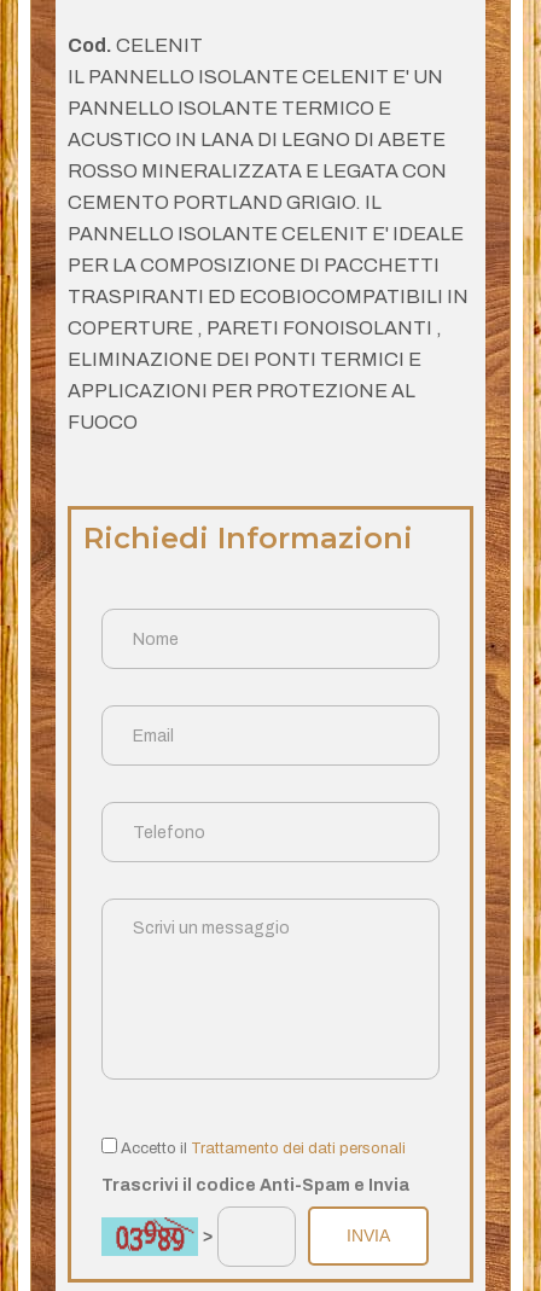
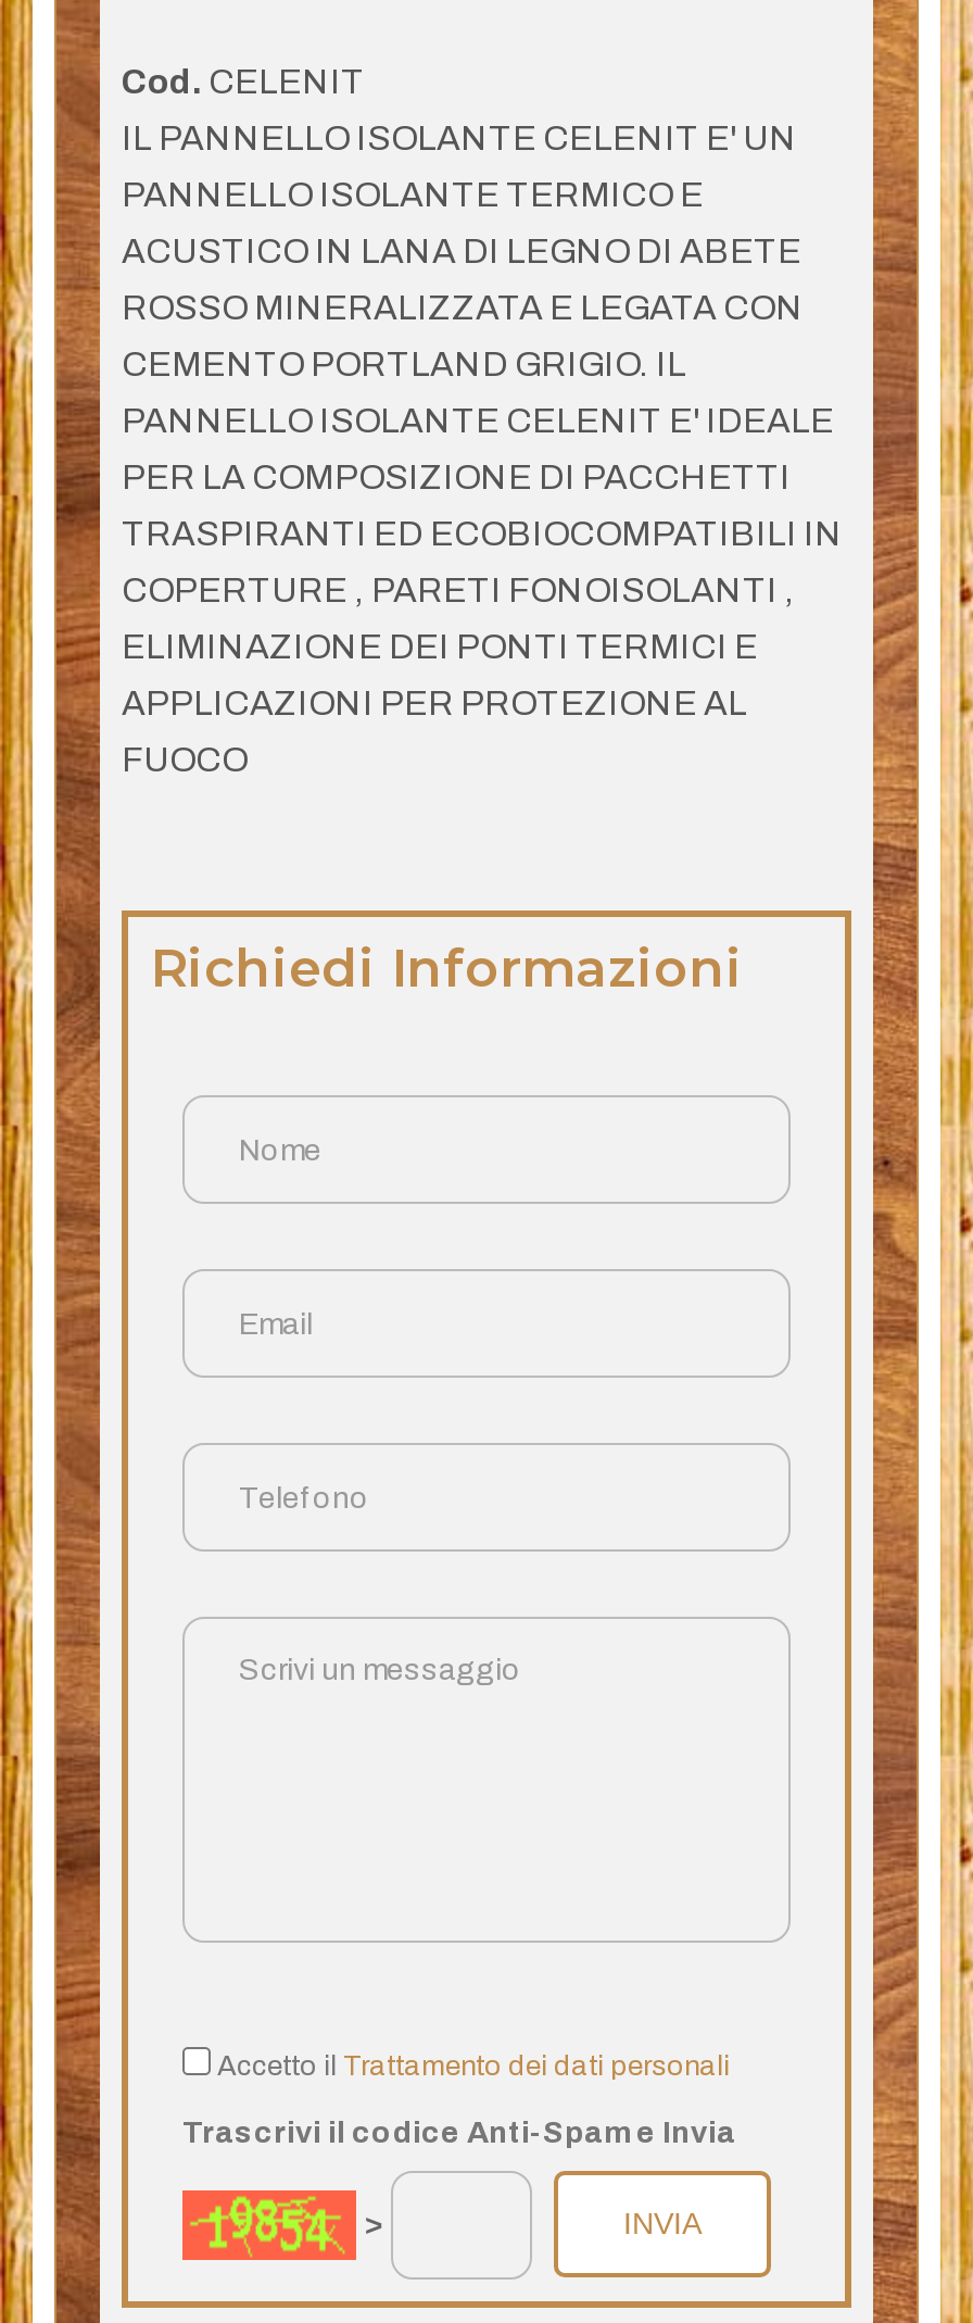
[100,1216,199,1257] [image] -> [180,2188,358,2262] [image]

